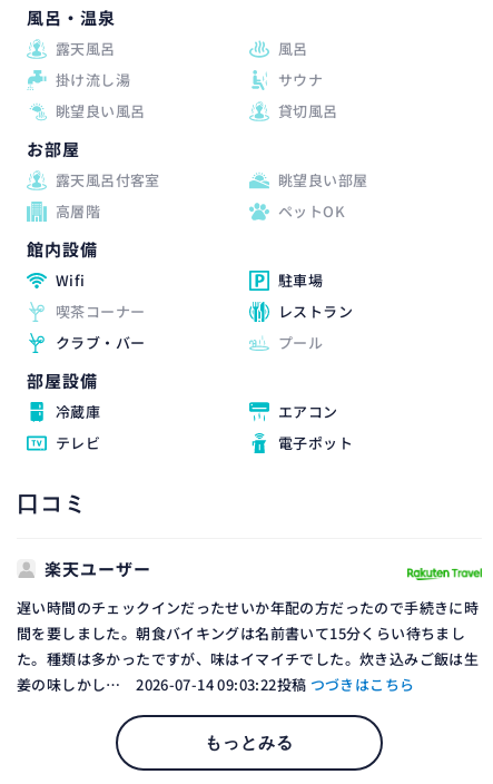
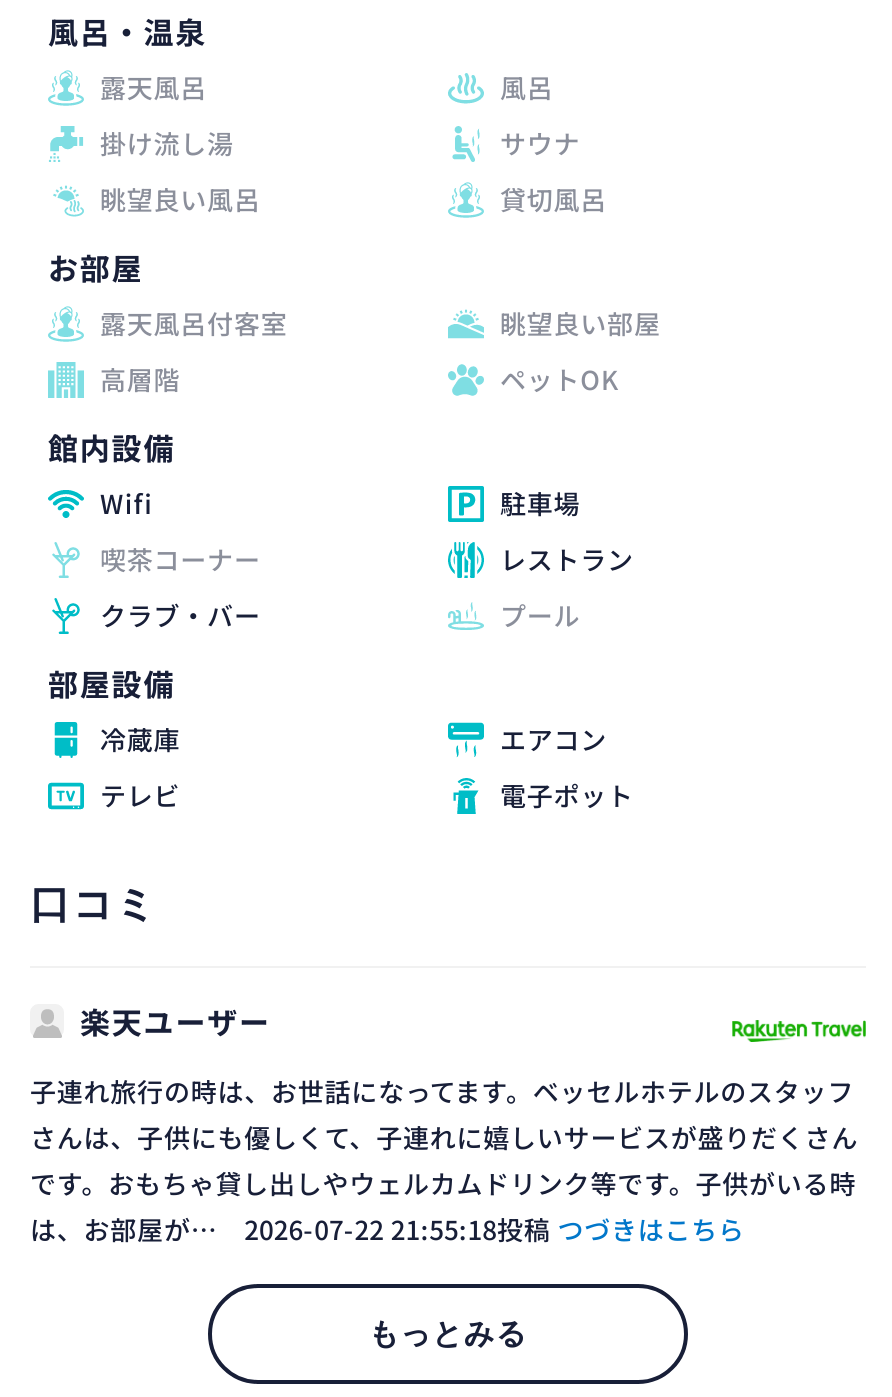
[17,596,479,694] 遅い時間のチェックインだったせいか年配の方だったので手続きに時 | 間を要しました。朝食バイキングは名前書いて15分くらい待ちまし | た。種類は多かったですが、味はイマイチでした。炊き込みご飯は生 | 姜の味しかし… 2026-07-14 09:03:22投稿つづきはこちら -> [30,1071,858,1247] 子連れ旅行の時は、お世話になってます。ベッセルホテルのスタッフ | さんは、子供にも優しくて、子連れに嬉しいサービスが盛りだくさん | です。おもちゃ貸し出しやウェルカムドリンク等です。子供がいる時 | は、お部屋が… 2026-07-22 21:55:18投稿つづきはこちら

